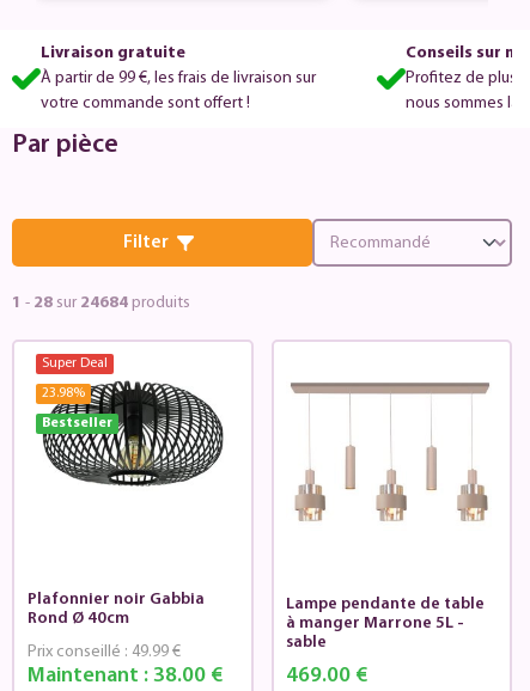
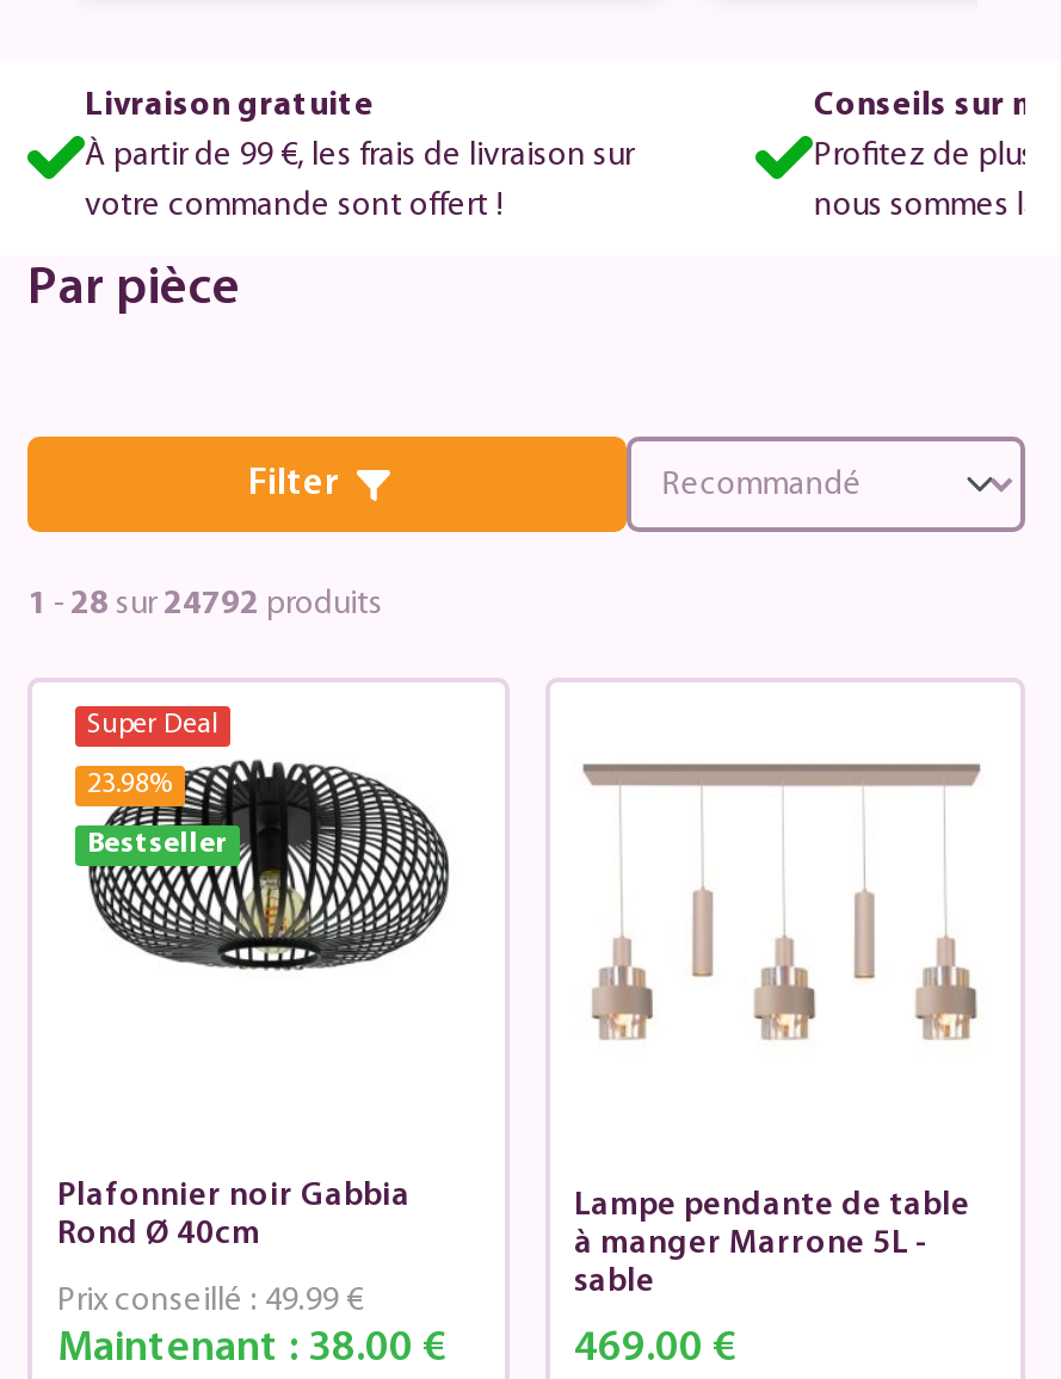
[12,294,190,312] 1 - 28 sur 24684 produits -> [27,588,383,623] 1 - 28 sur 24792 produits

